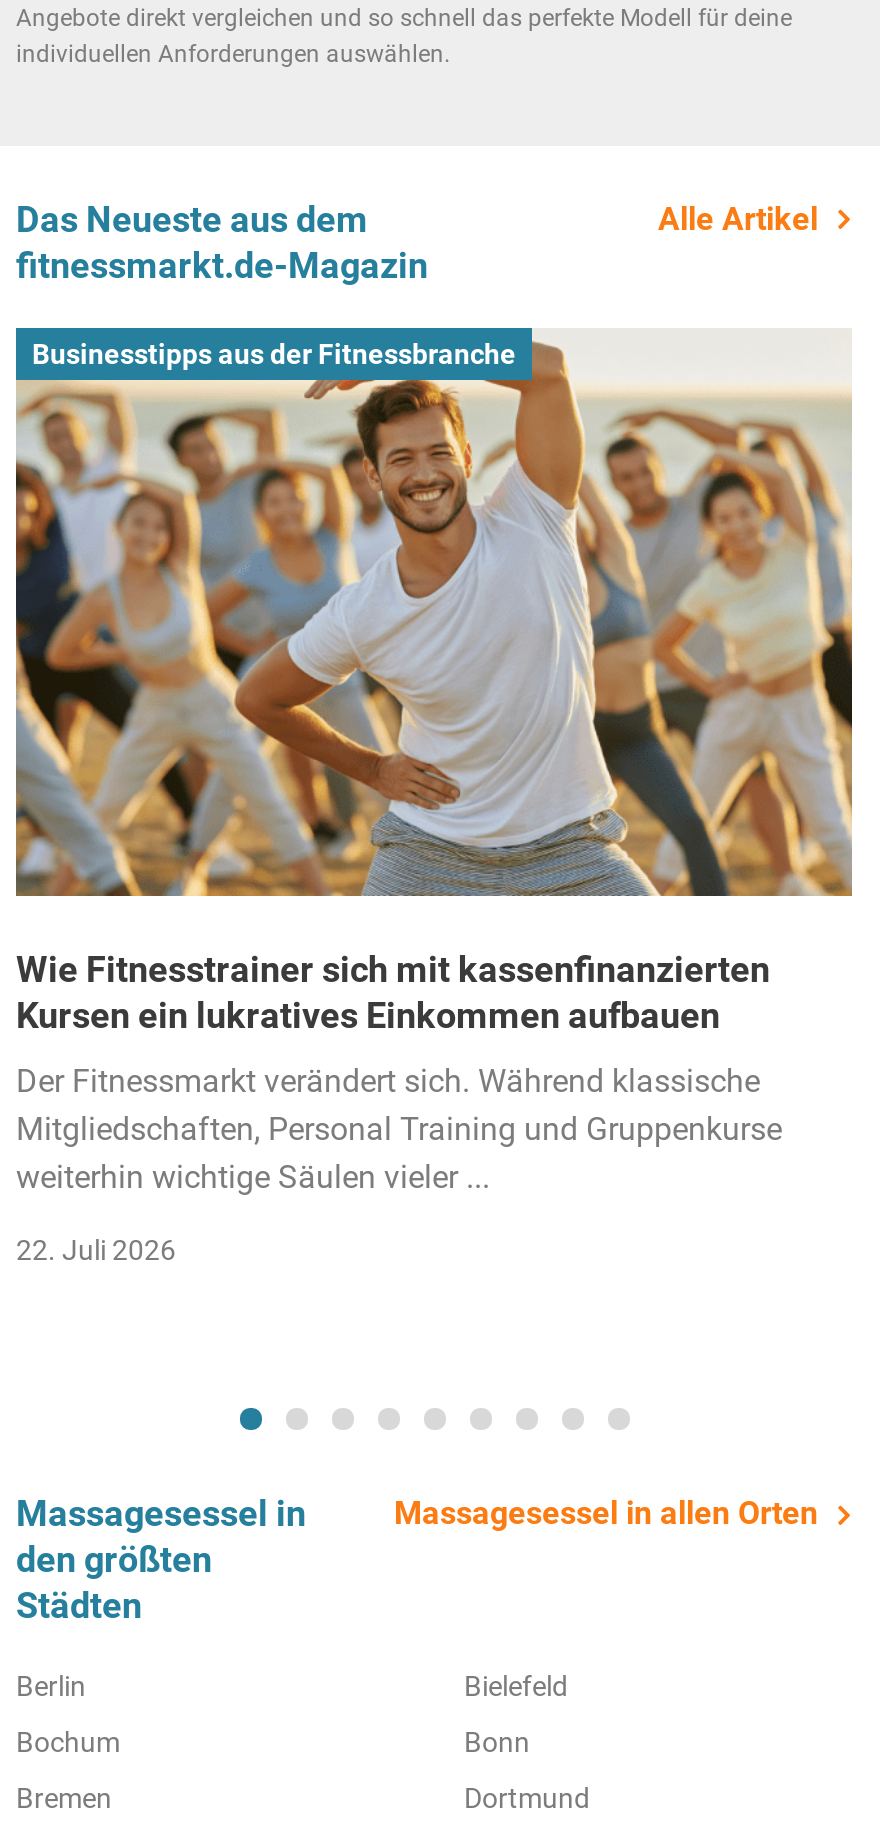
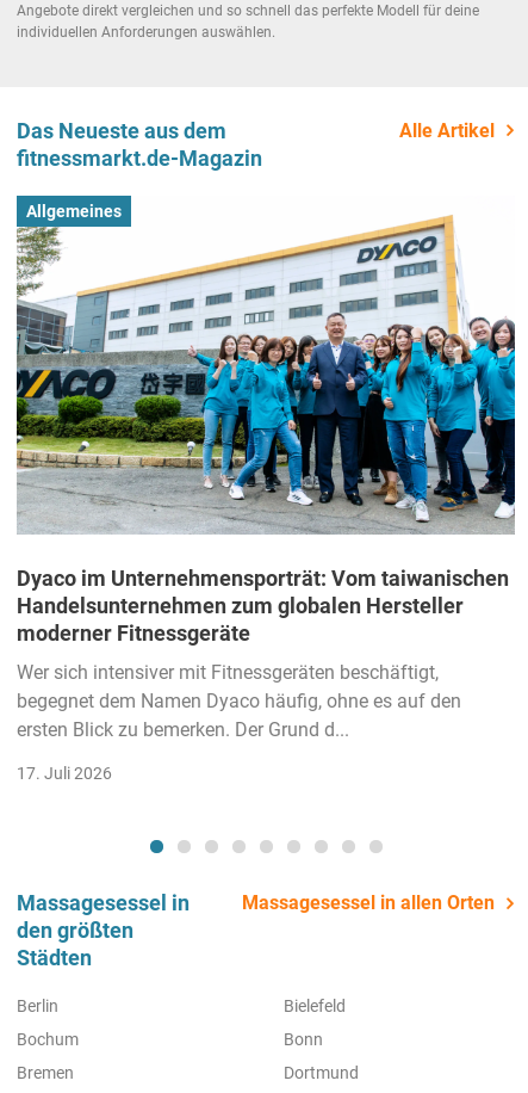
[14,330,854,898] [image] | Businesstipps aus der Fitnessbranche -> [15,201,516,535] [image] | Allgemeines
[16,948,770,1036] Wie Fitnesstrainer sich mit kassenfinanzierten | Kursen ein lukratives Einkommen aufbauen -> [17,565,509,645] Dyaco im Unternehmensporträt: Vom taiwanischen | Handelsunternehmen zum globalen Hersteller | moderner Fitnessgeräte
[16,1062,782,1196] Der Fitnessmarkt verändert sich. Während klassische | Mitgliedschaften, Personal Training und Gruppenkurse | weiterhin wichtige Säulen vieler ... -> [17,661,461,741] Wer sich intensiver mit Fitnessgeräten beschäftigt, | begegnet dem Namen Dyaco häufig, ohne es auf den | ersten Blick zu bemerken. Der Grund d...
[16,1234,176,1266] 22. Juli 2026 -> [17,764,112,783] 17. Juli 2026

